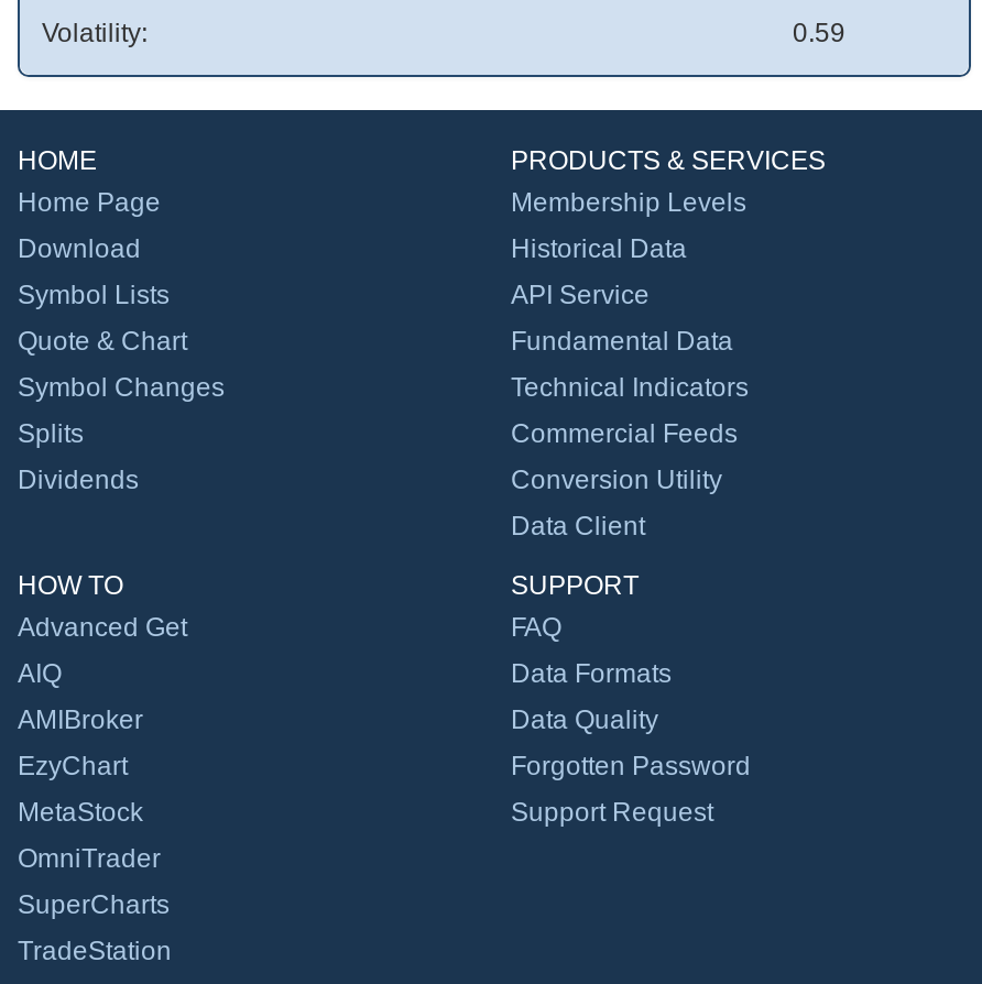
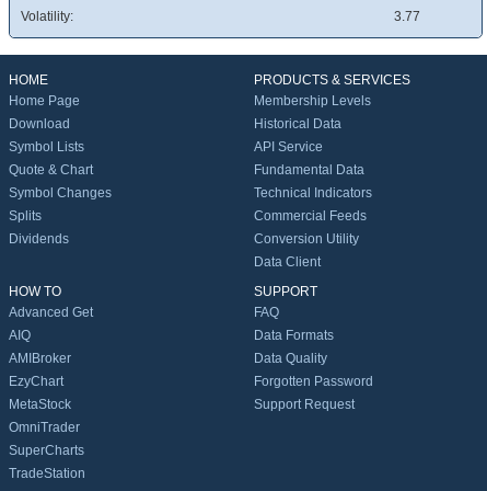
[793,18,845,49] 0.59 -> [394,9,420,24] 3.77

